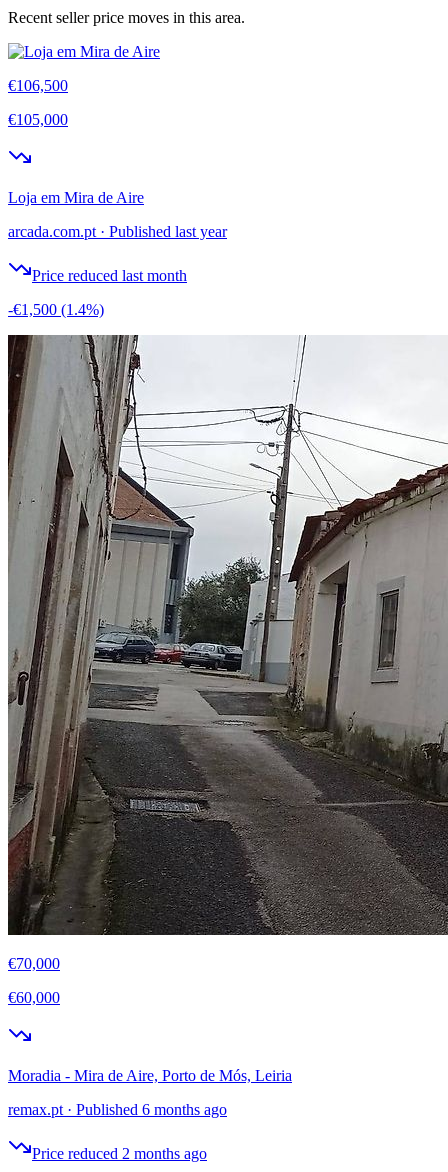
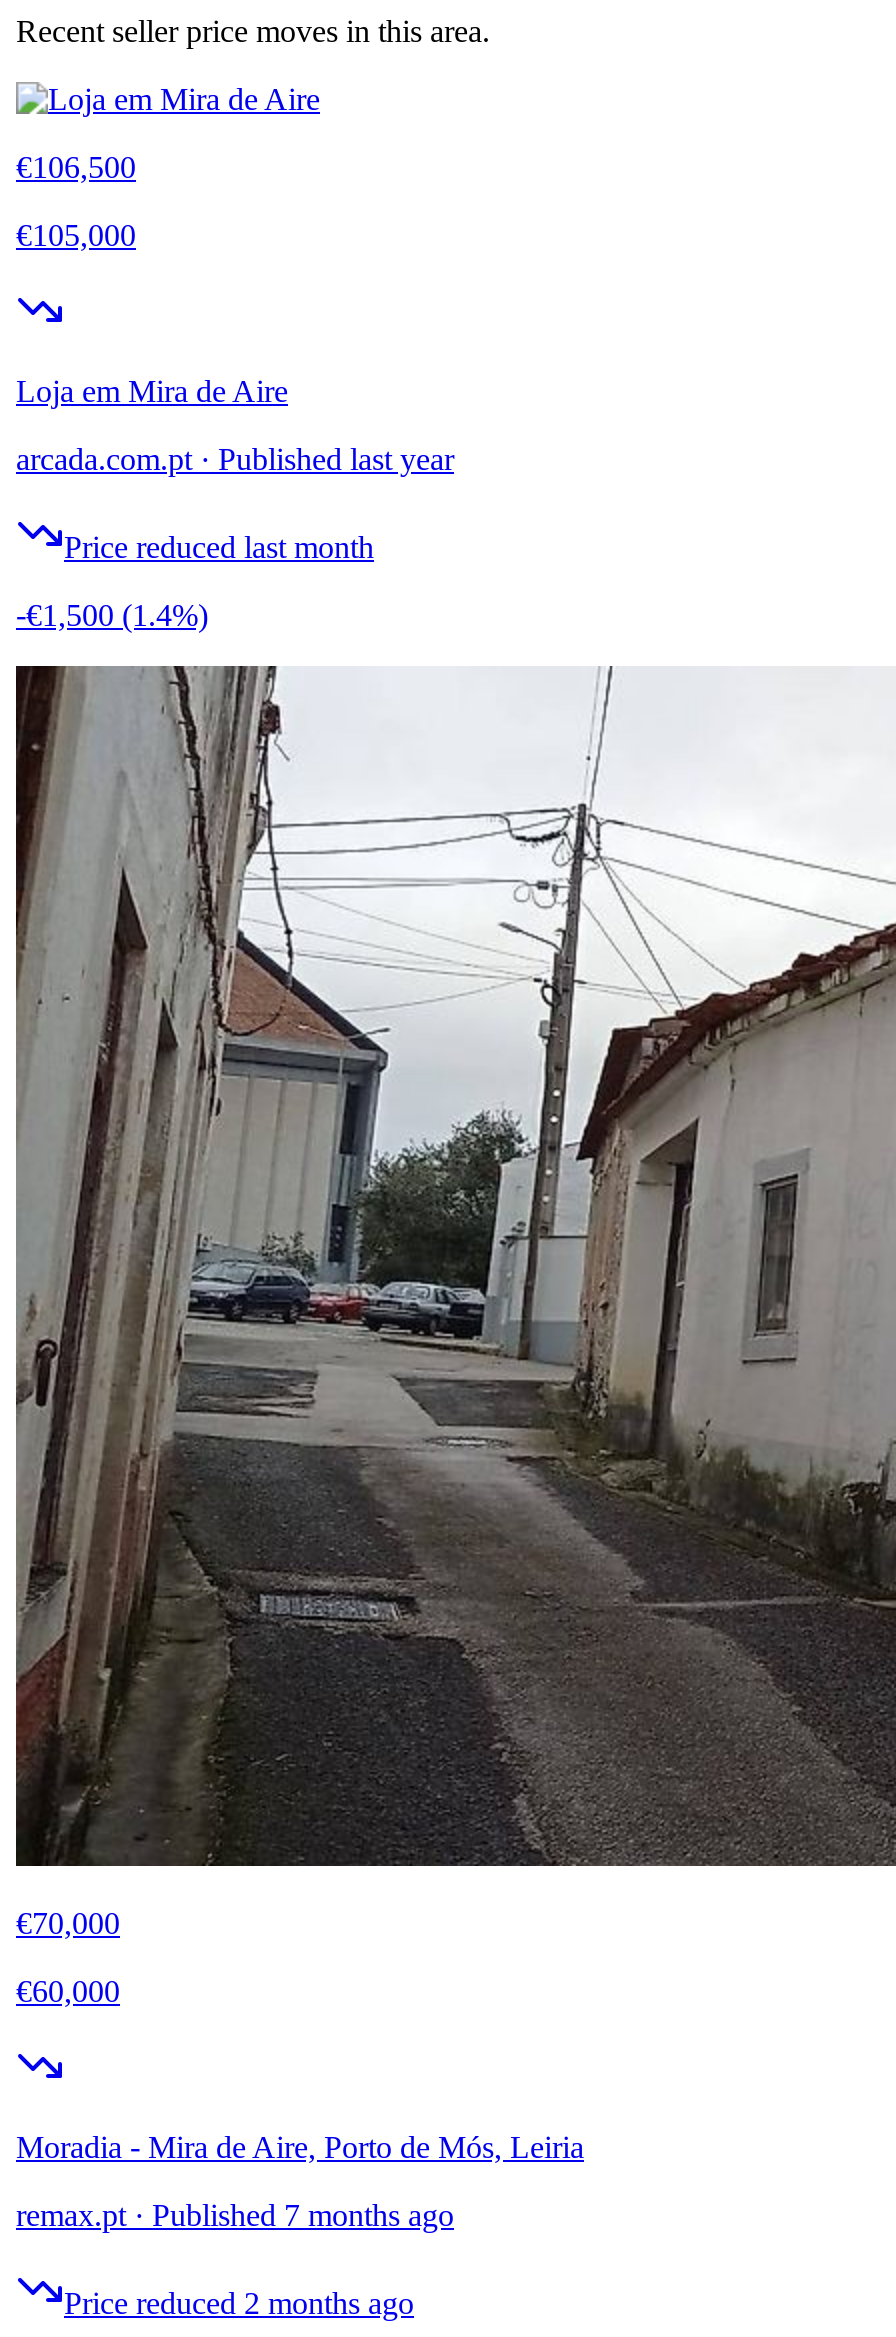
[8,1101,227,1118] remax.pt · Published 6 months ago -> [16,2197,454,2231] remax.pt · Published 7 months ago

